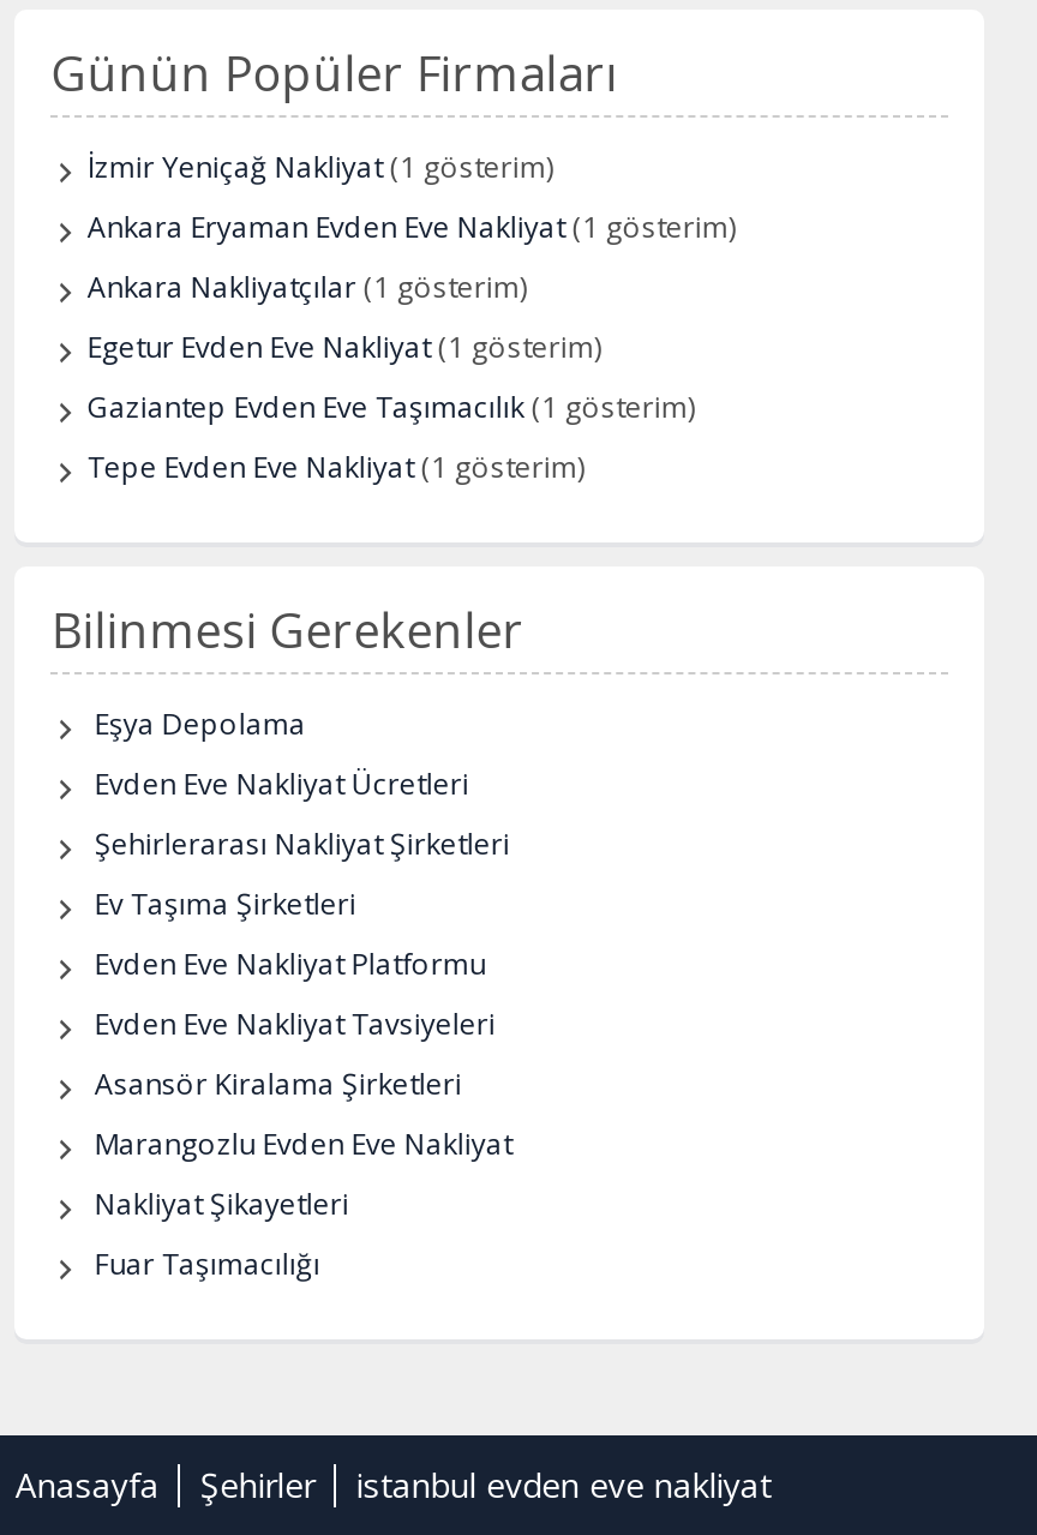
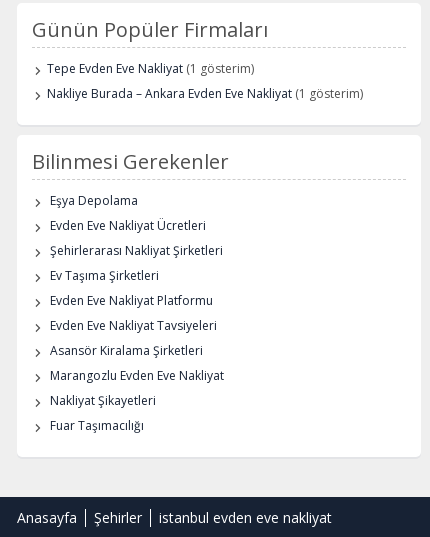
[87,147,736,427] İzmir Yeniçağ Nakliyat (1 gösterim) | Ankara Eryaman Evden Eve Nakliyat (1 gösterim) | Ankara Nakliyatçılar (1 gösterim) | Egetur Evden Eve Nakliyat (1 gösterim) | Gaziantep Evden Eve Taşımacılık (1 gösterim) -> none
moved [87,447,584,488] -> [47,60,254,77]: Tepe Evden Eve Nakliyat (1 gösterim)
none -> [47,85,363,102] Nakliye Burada – Ankara Evden Eve Nakliyat (1 gösterim)

